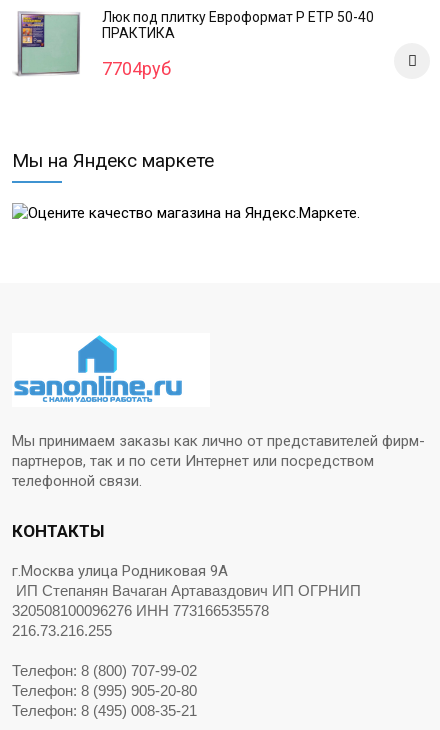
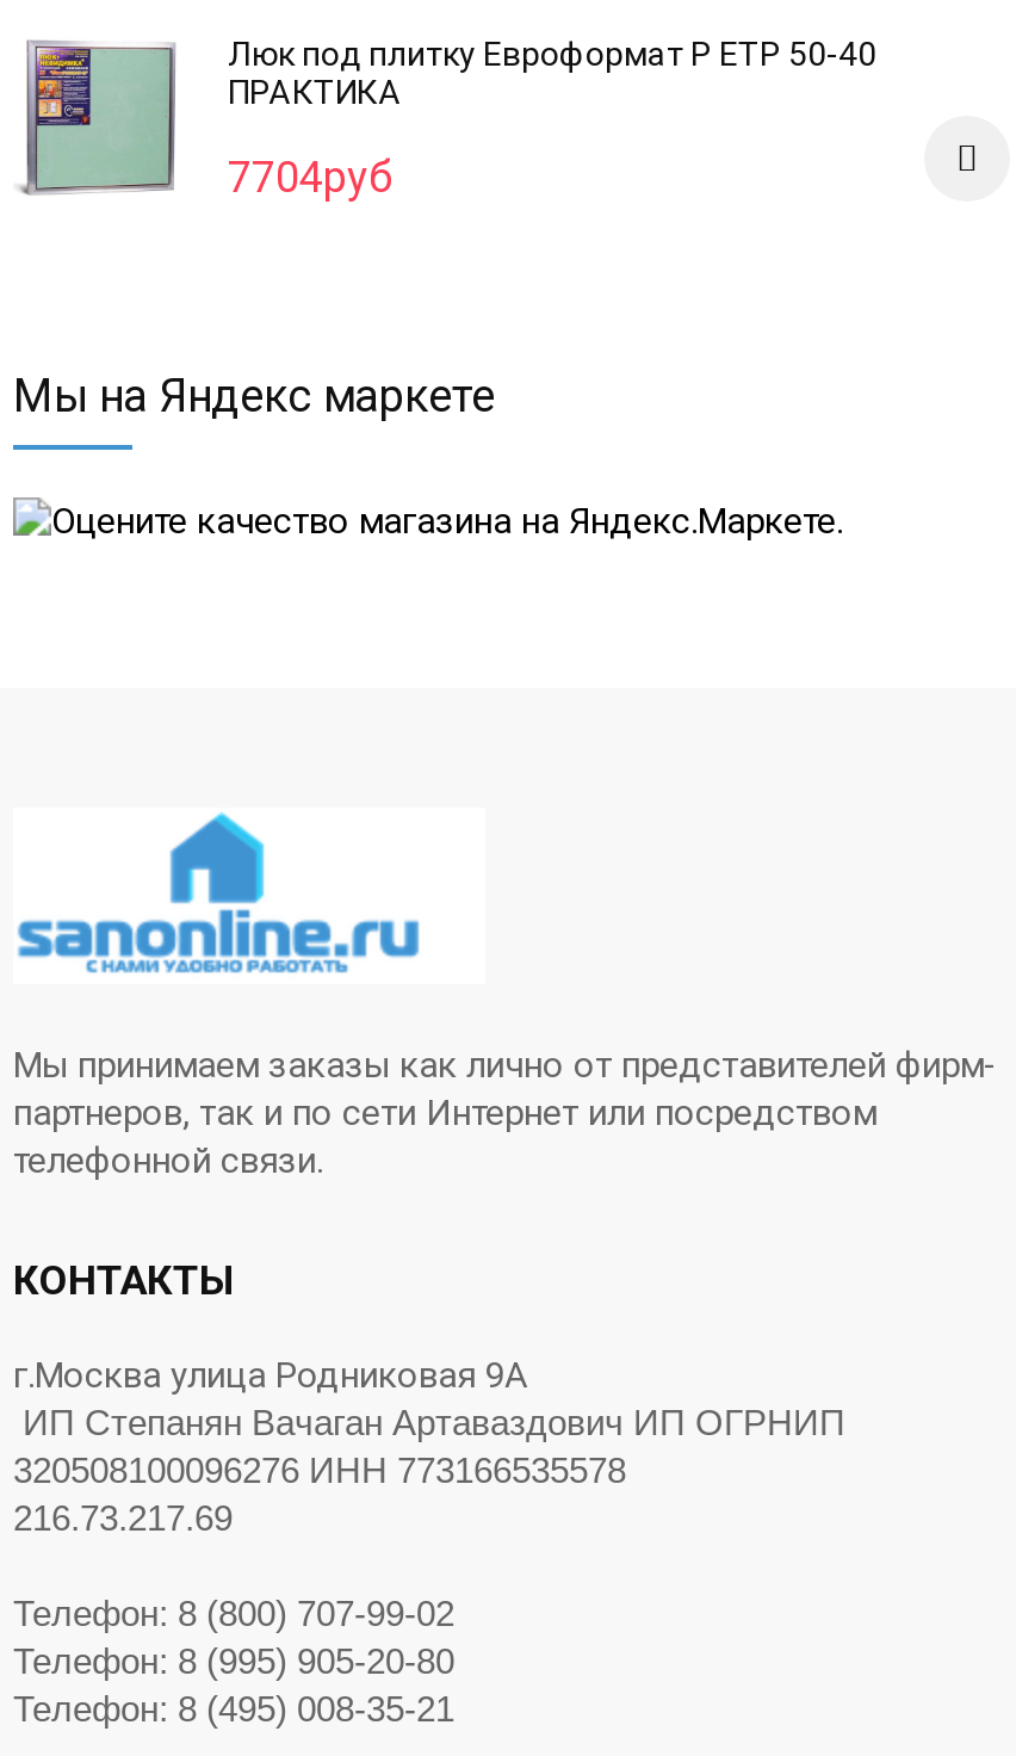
[12,622,112,639] 216.73.216.255 -> [13,1498,233,1538] 216.73.217.69

